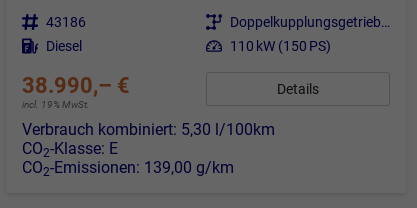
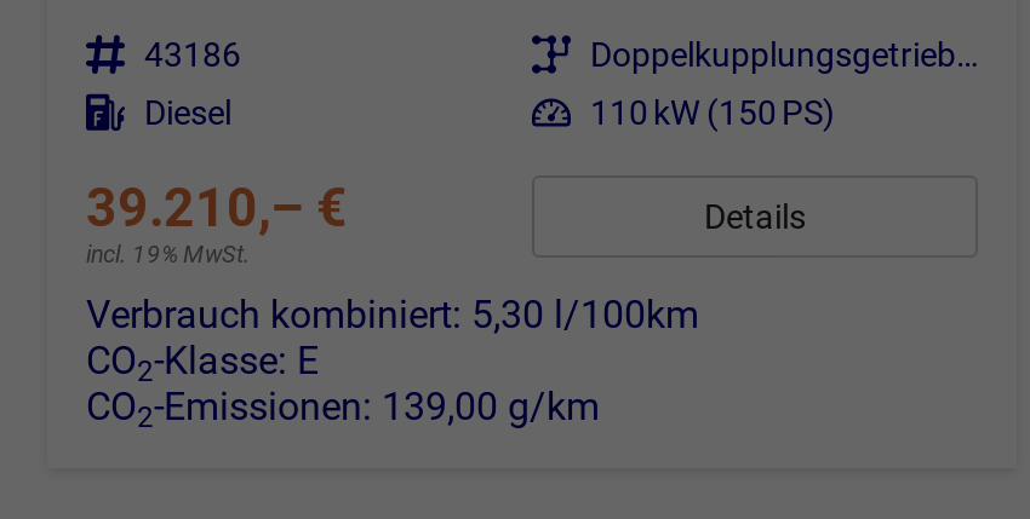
[22,72,130,97] 38.990,– € -> [86,177,348,237] 39.210,– €

